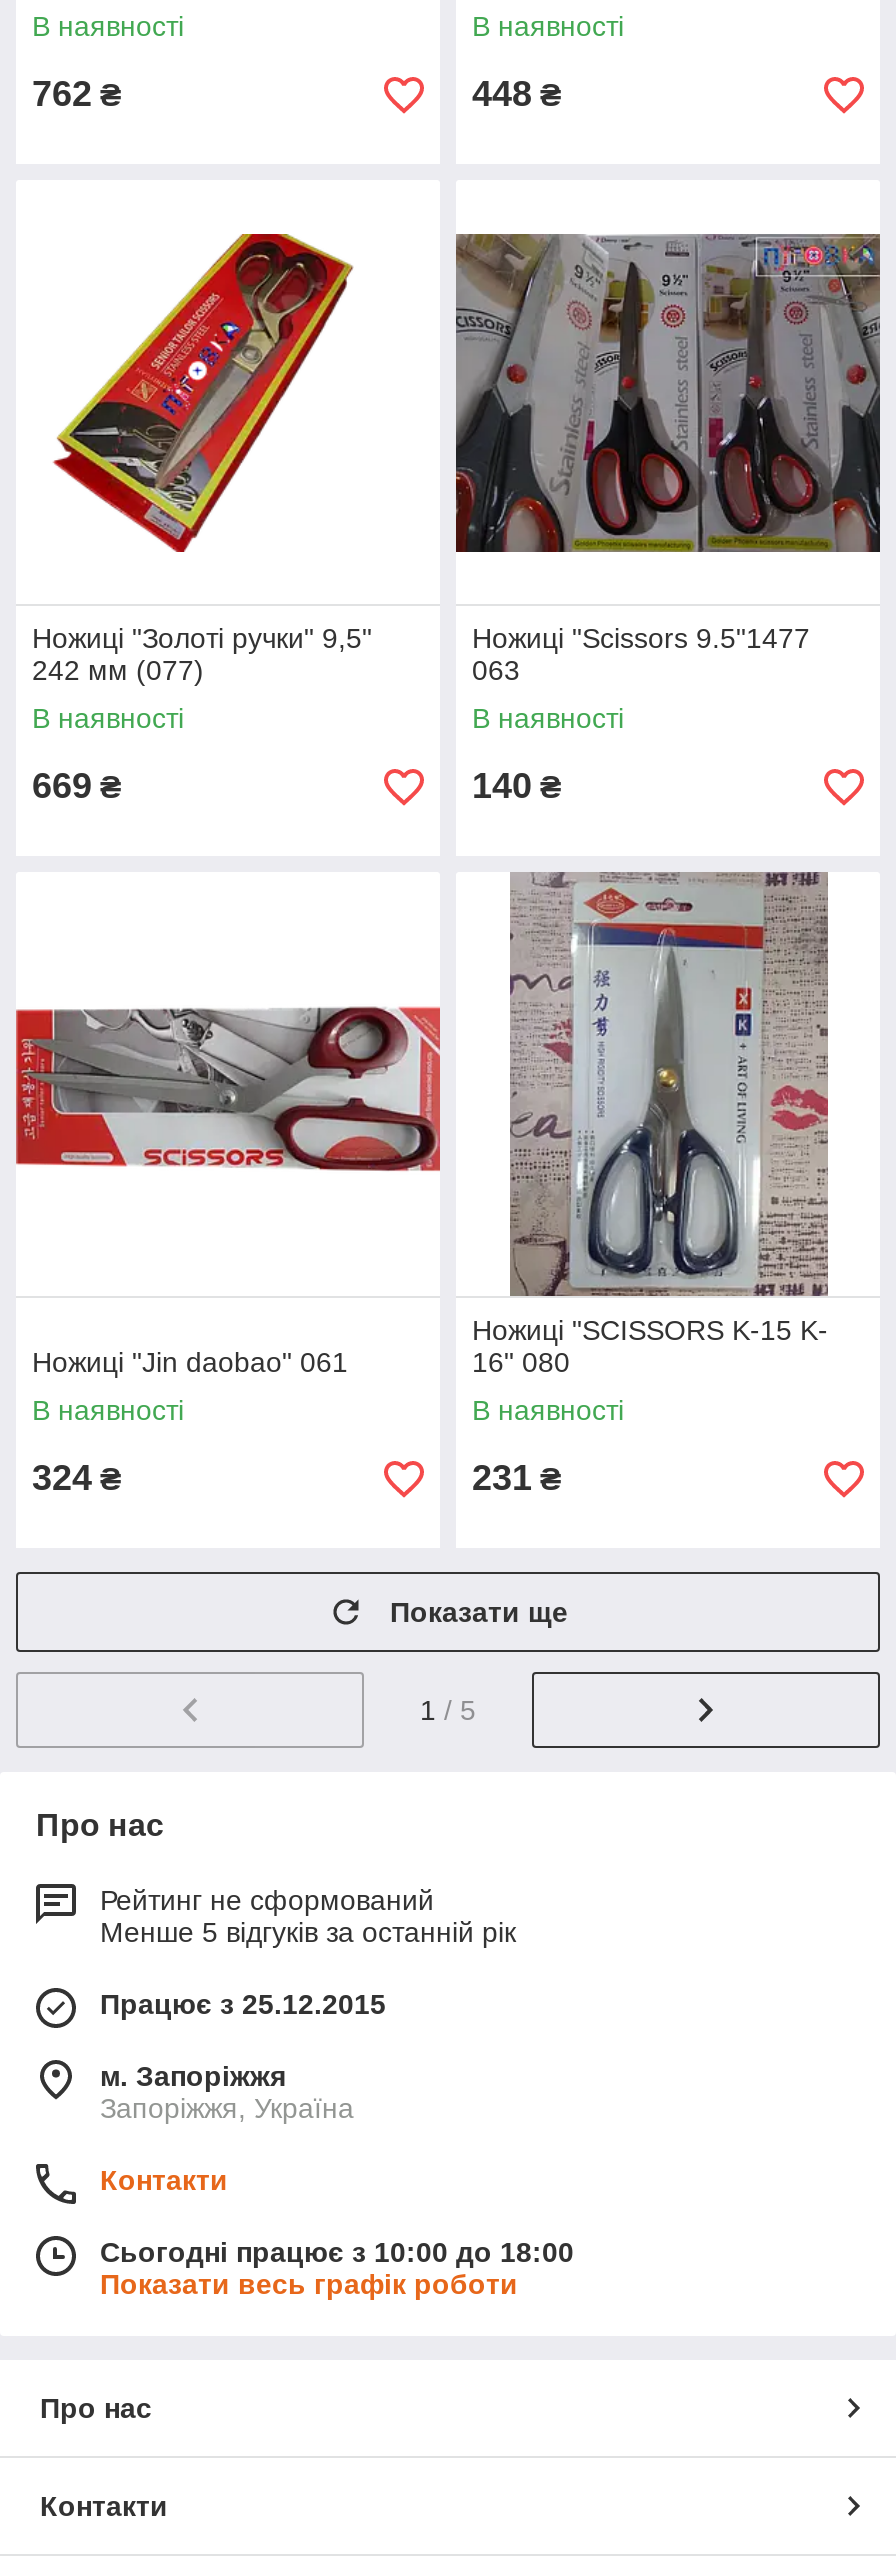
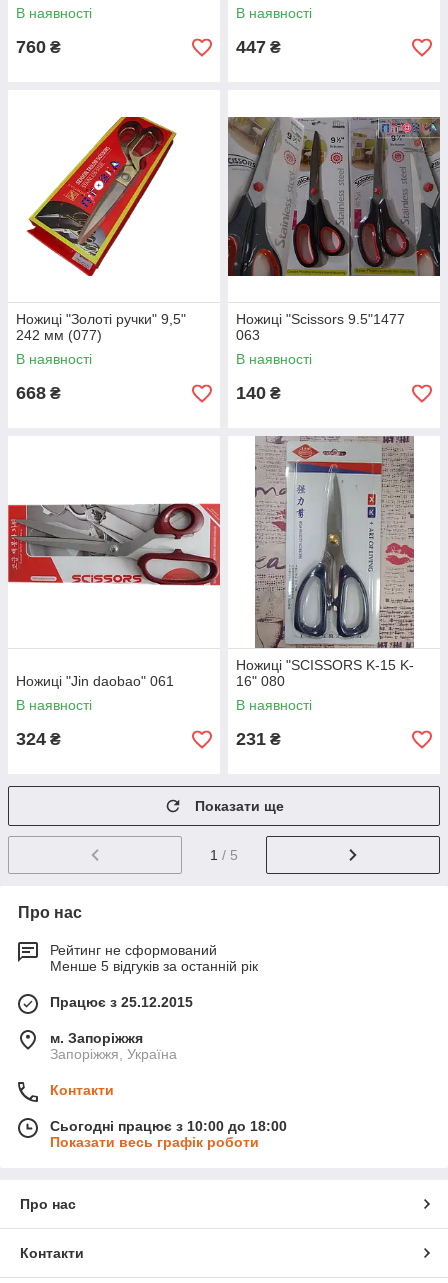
[32,74,122,114] 762 ₴ -> [16,37,61,57] 760 ₴
[472,74,562,114] 448 ₴ -> [236,37,281,57] 447 ₴
[32,766,122,806] 669 ₴ -> [16,383,61,403] 668 ₴

